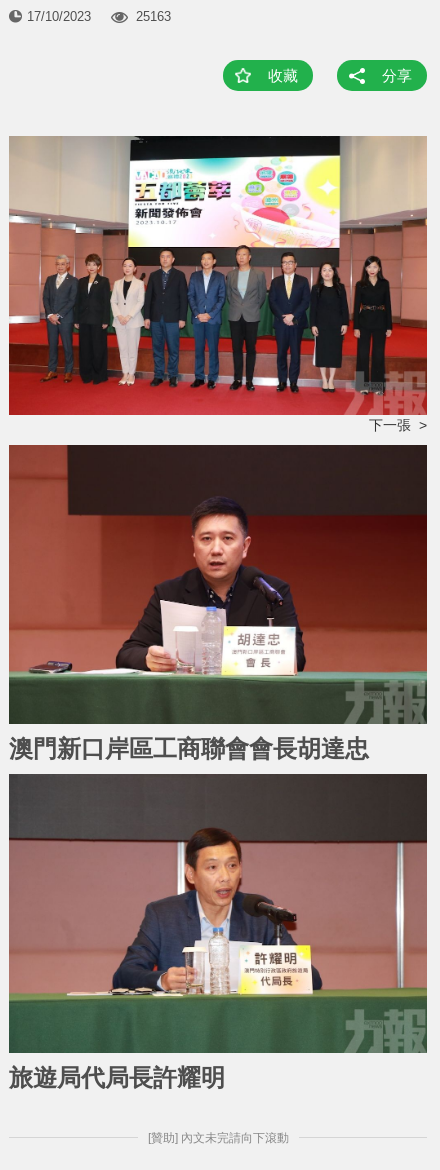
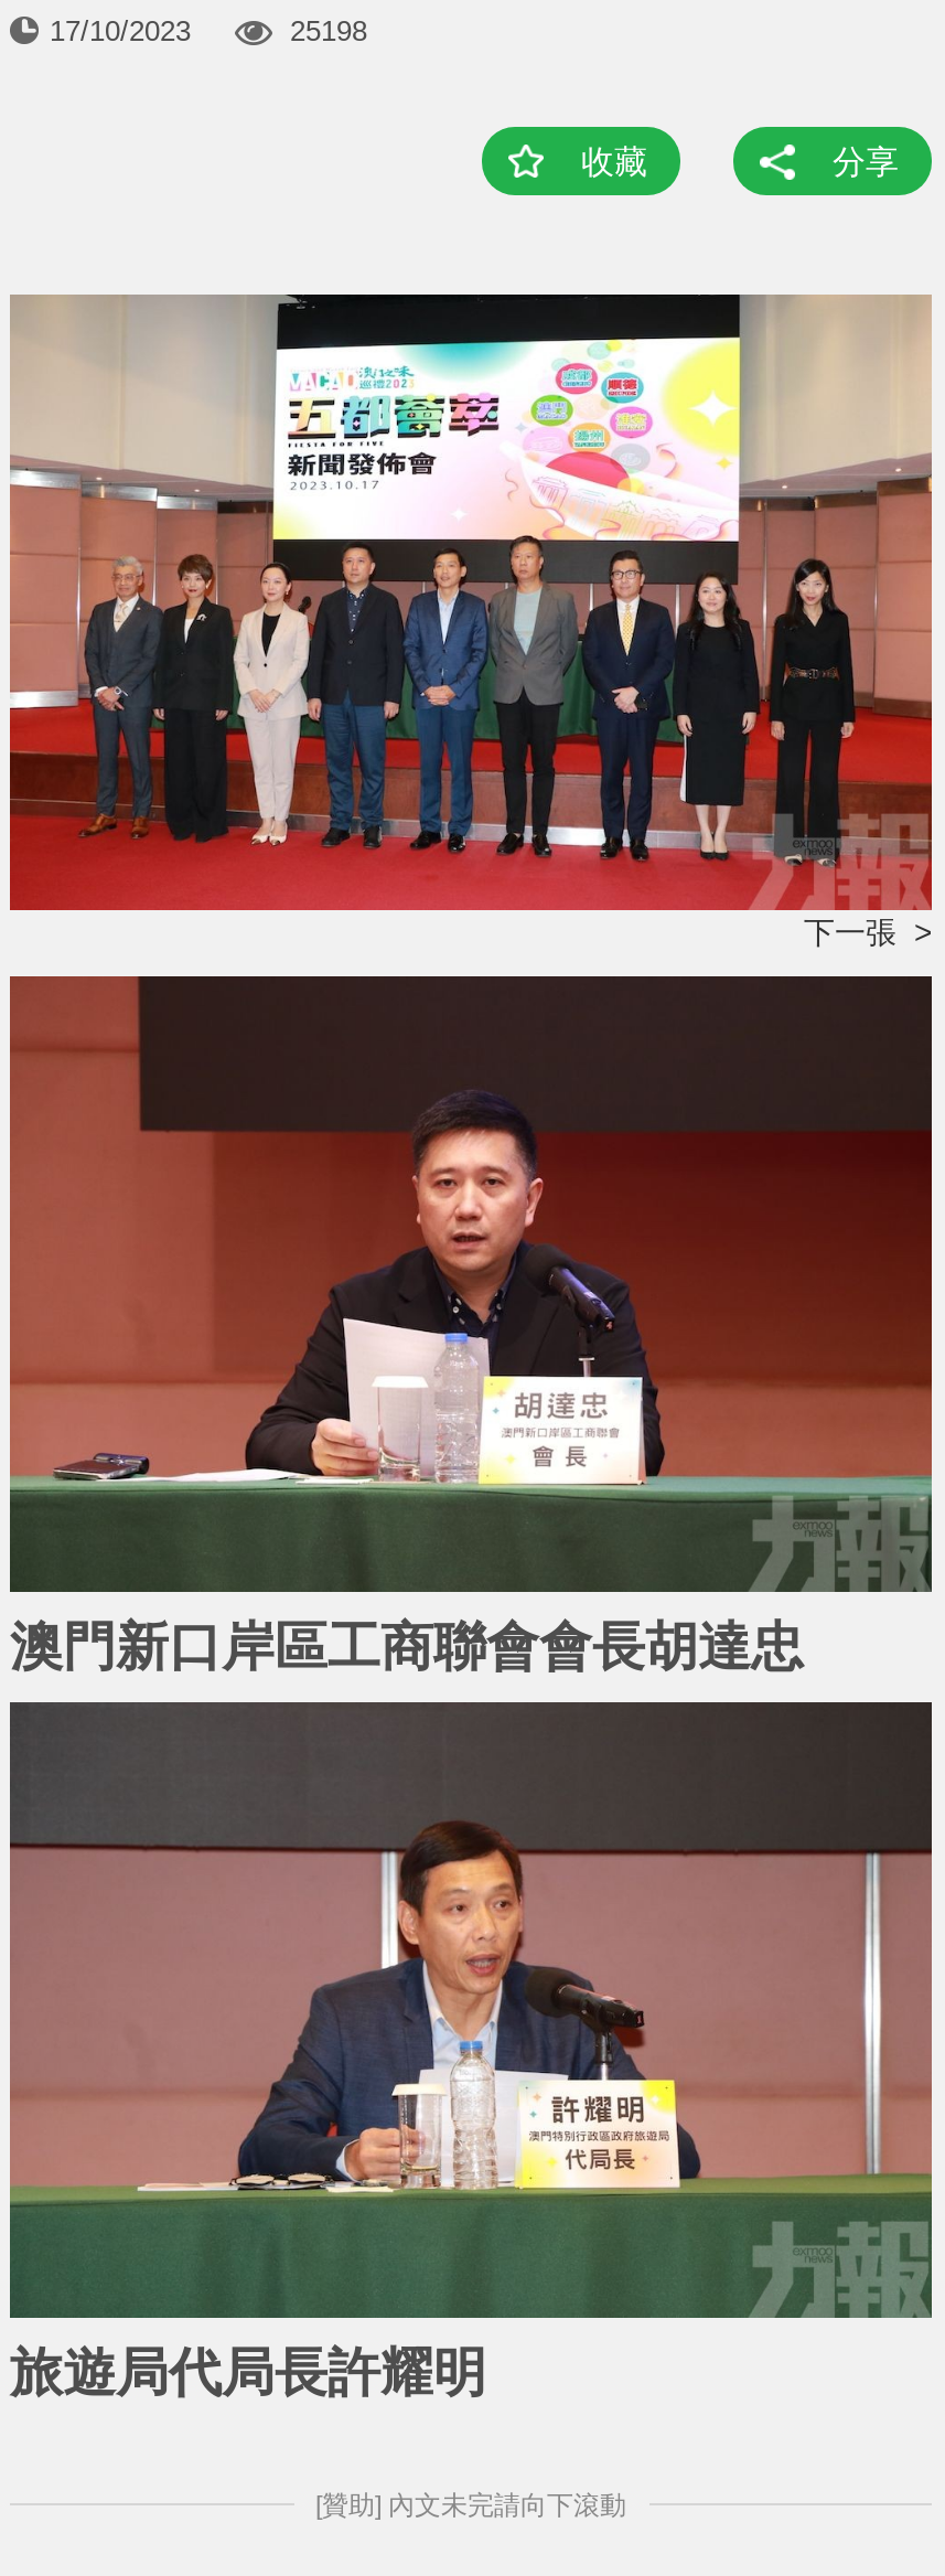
[136,9,171,24] 25163 -> [290,14,367,47] 25198

